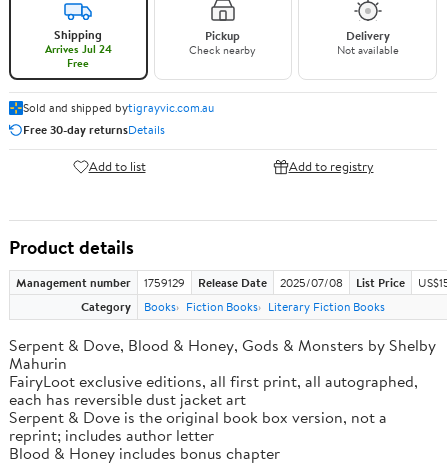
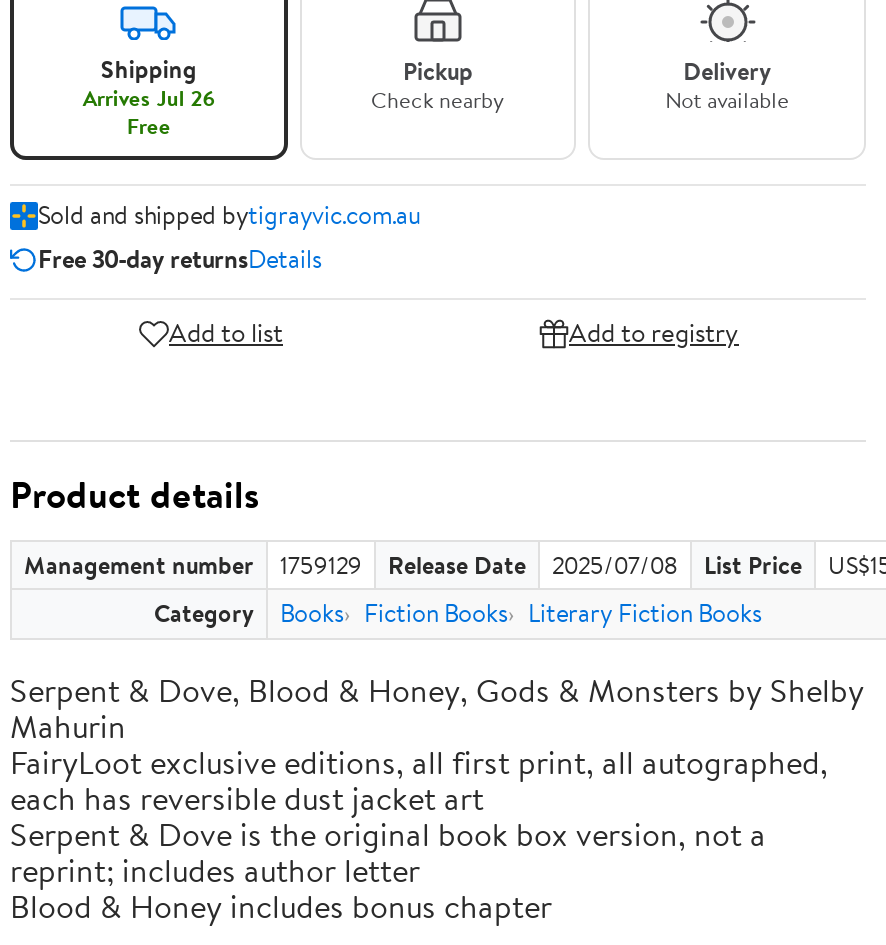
[45,41,112,57] Arrives Jul 24 -> [83,82,215,114] Arrives Jul 26

